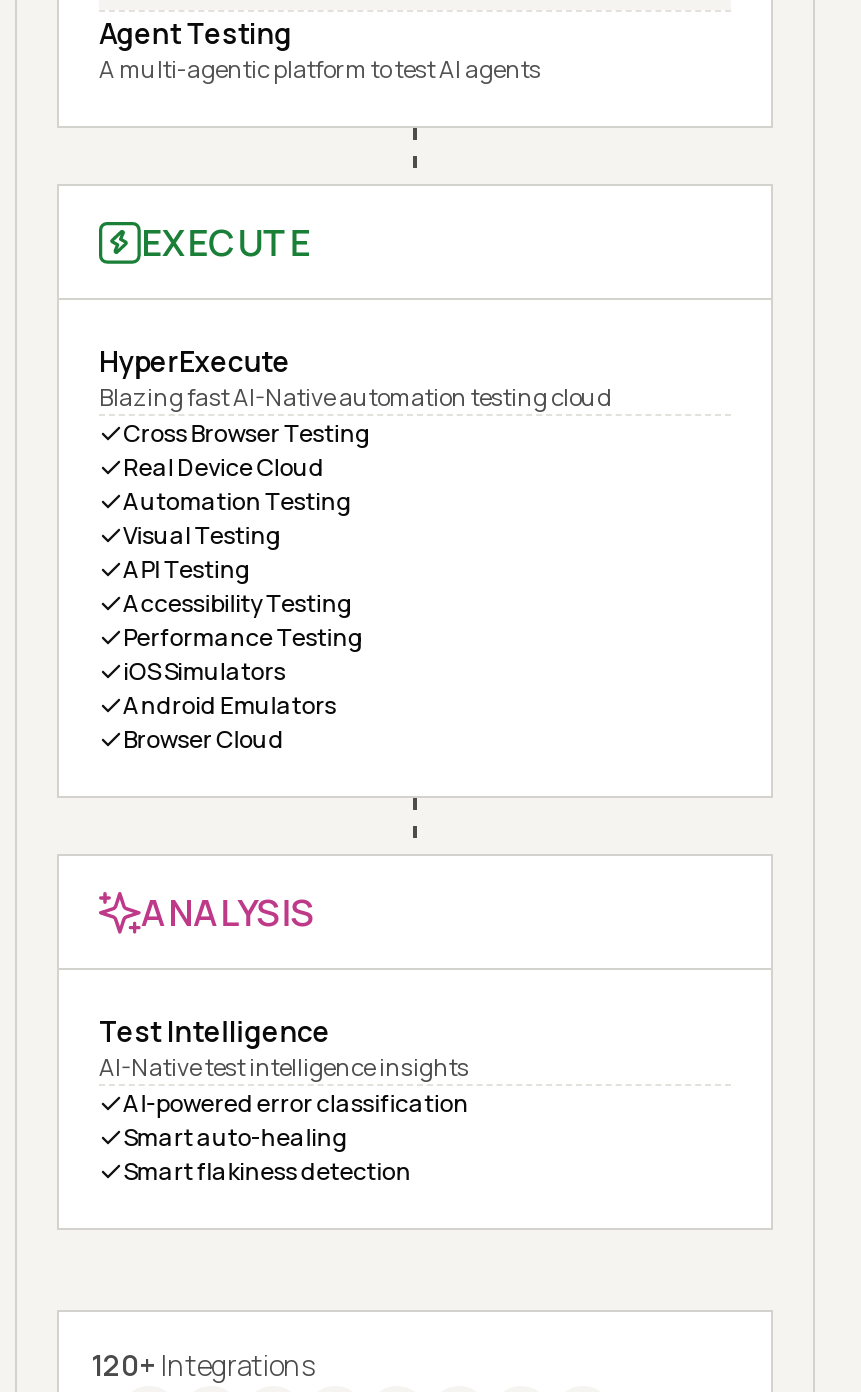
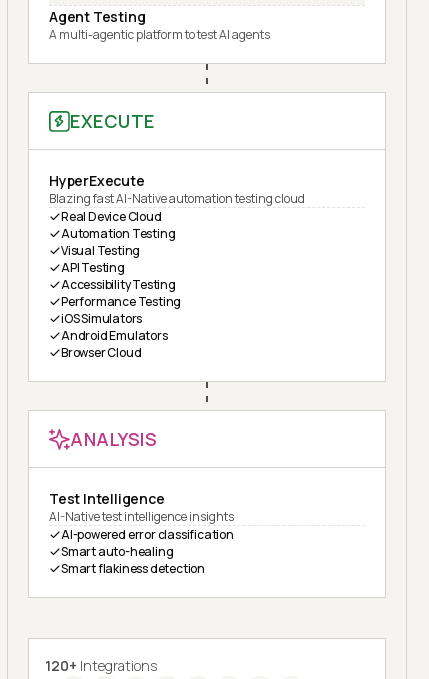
[123,416,371,450] Cross Browser Testing -> none

